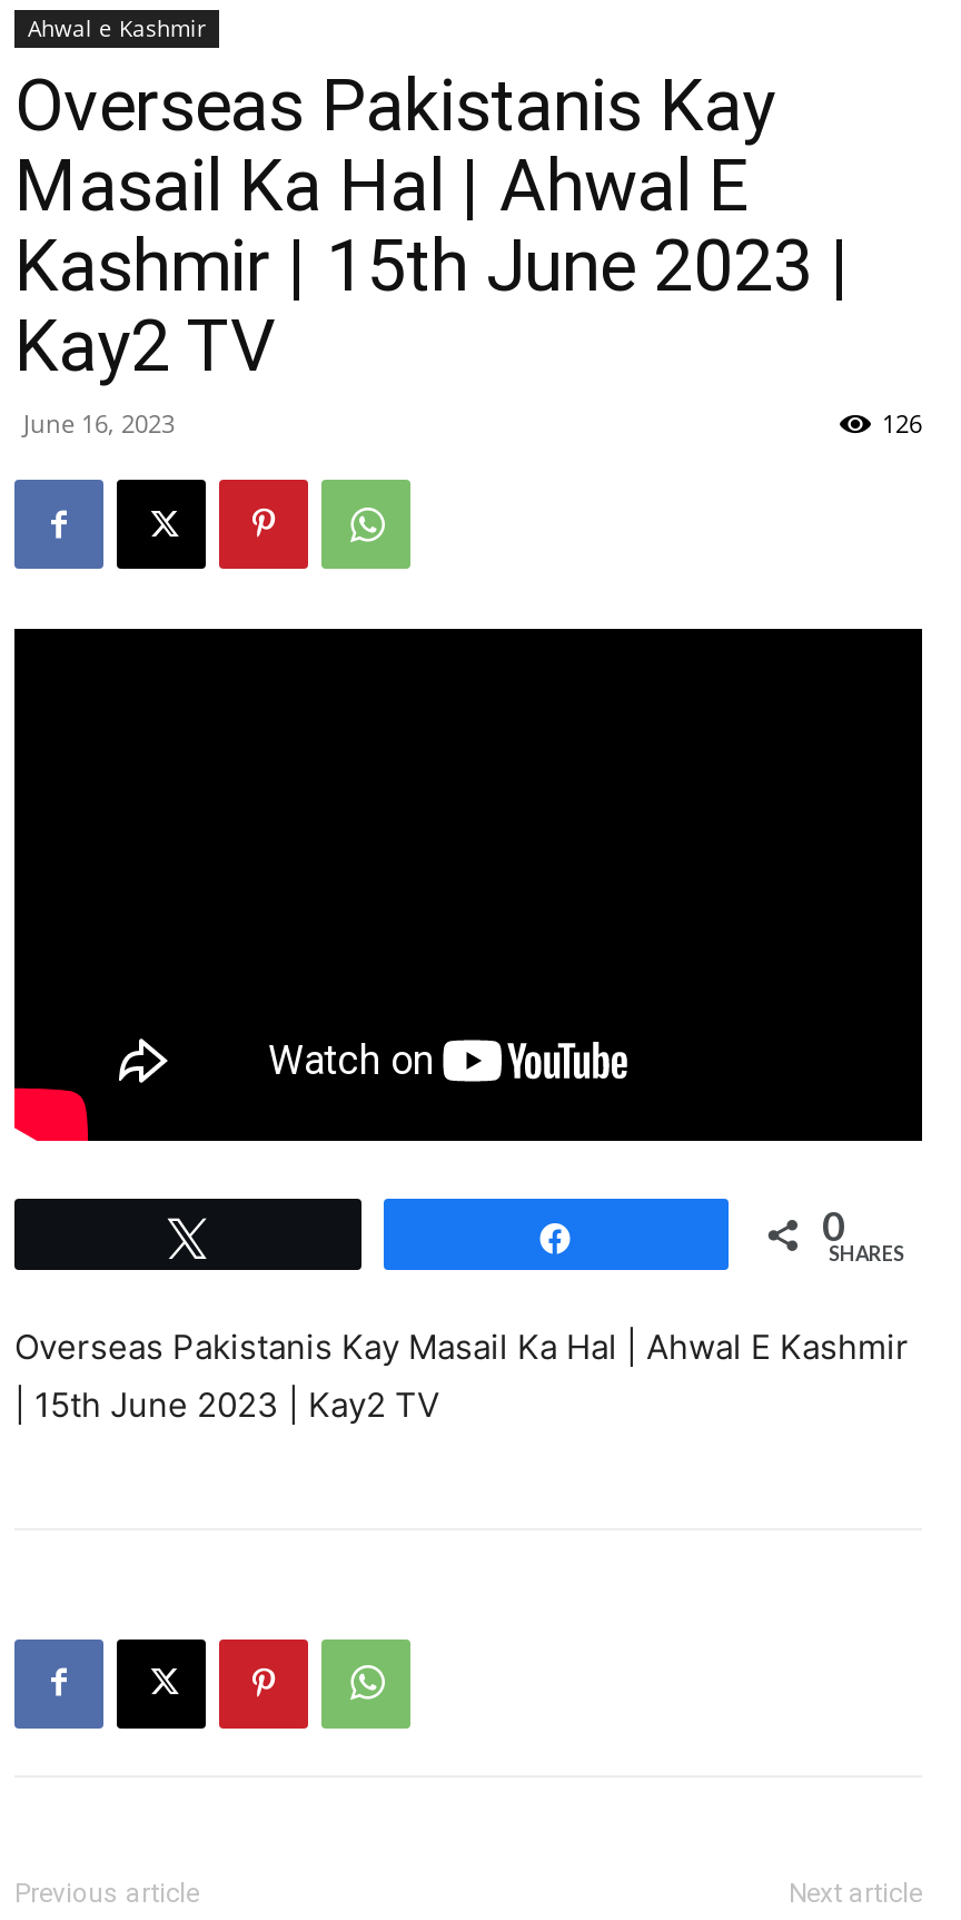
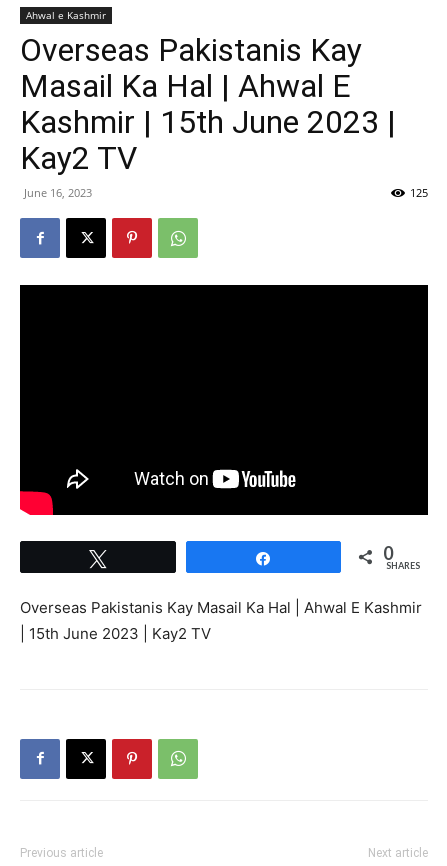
[882,406,922,440] 126 -> [410,185,428,200] 125

